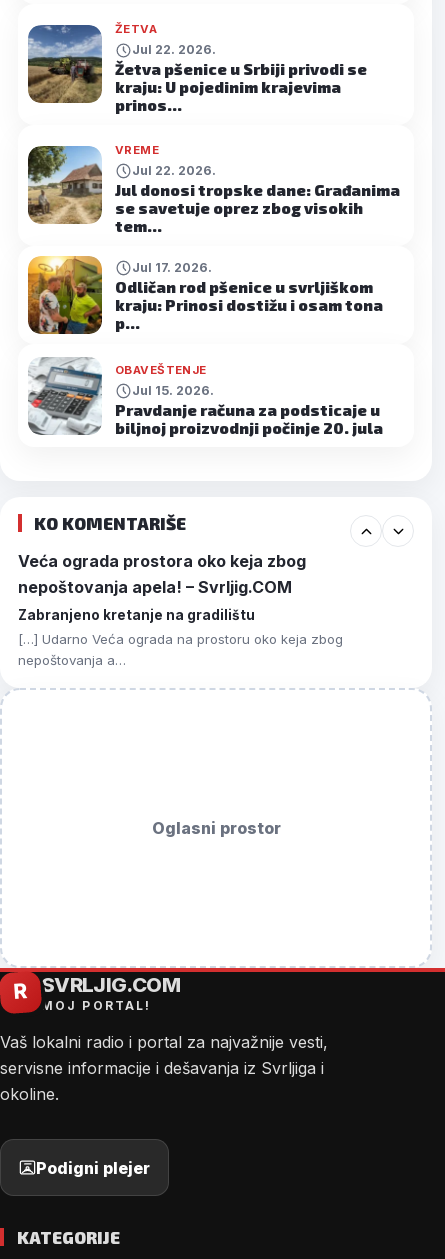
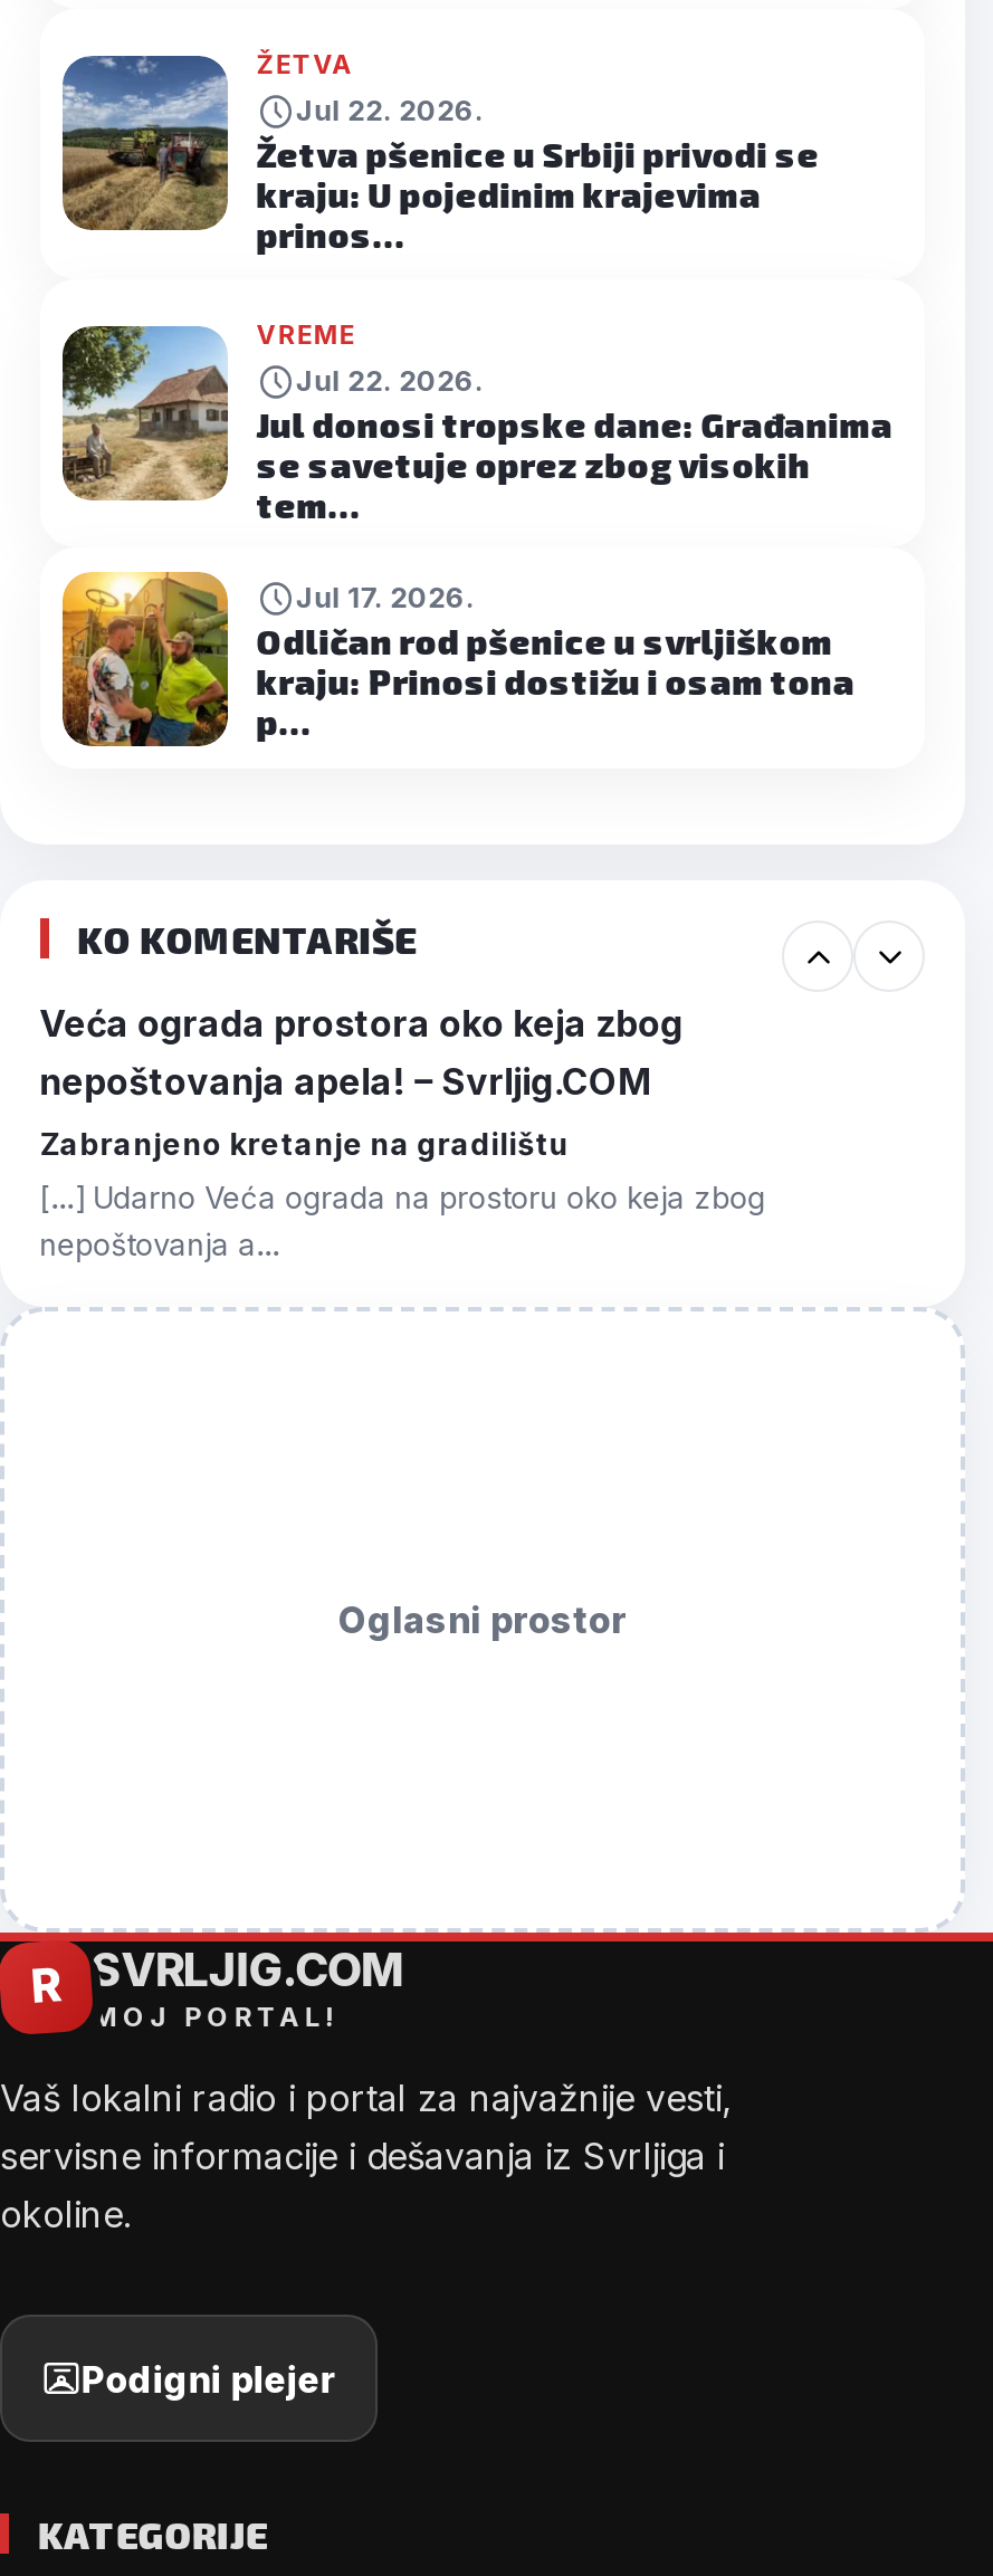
[28,357,383,437] [image] | OBAVEŠTENJE | Jul 15. 2026. | Pravdanje računa za podsticaje u | biljnoj proizvodnji počinje 20. jula -> none

